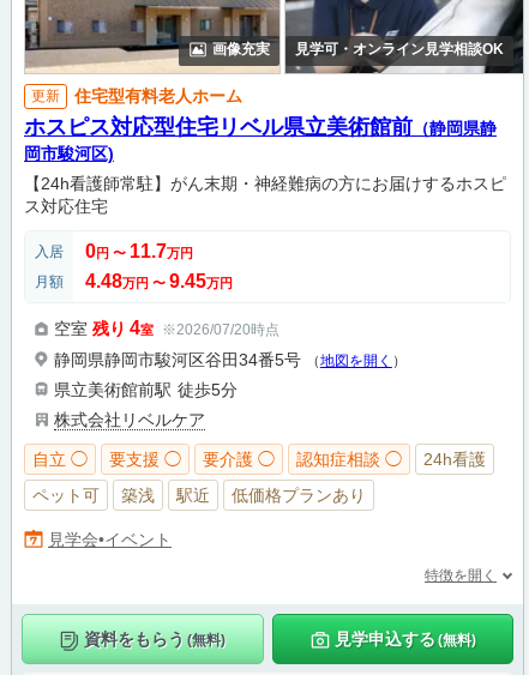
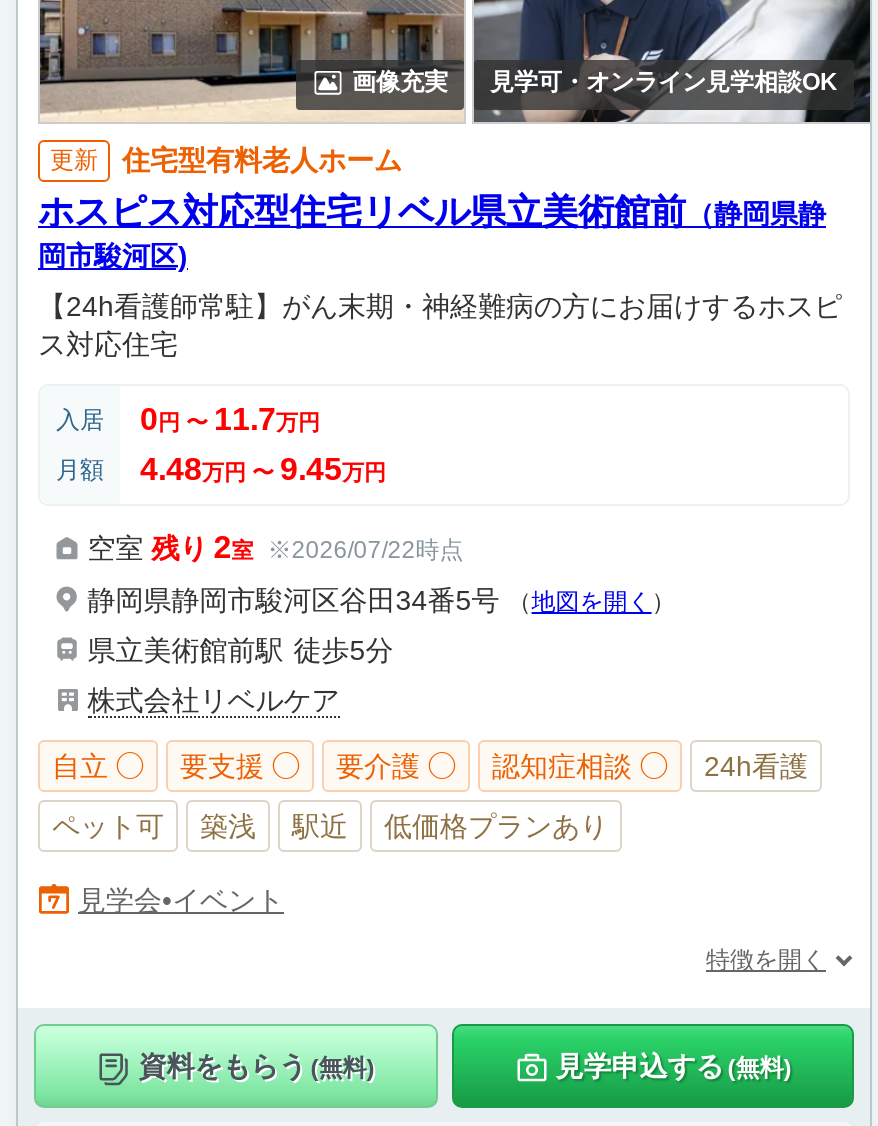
[54,318,279,338] 空室残り 4室 ※2026/07/20時点 -> [88,530,464,564] 空室残り 2室 ※2026/07/22時点

